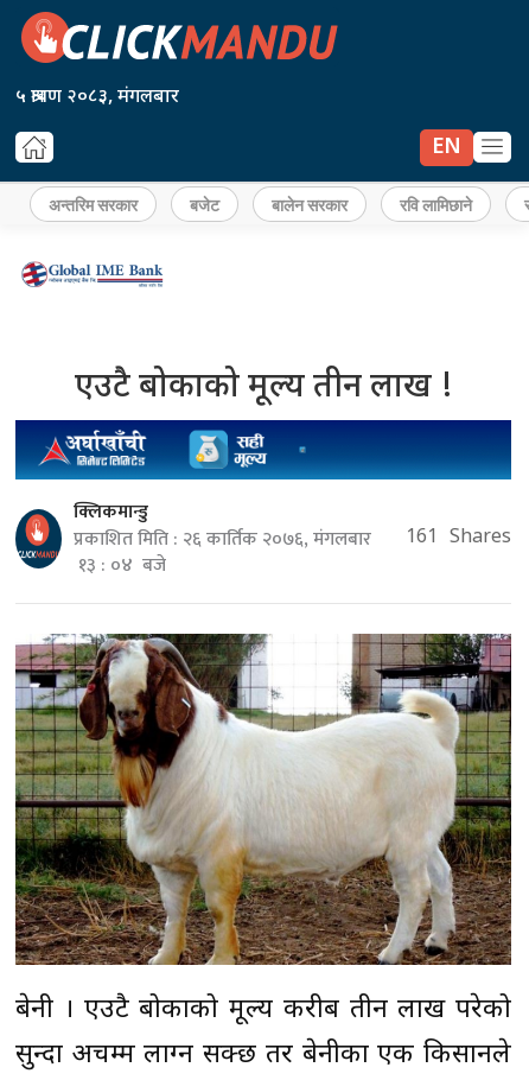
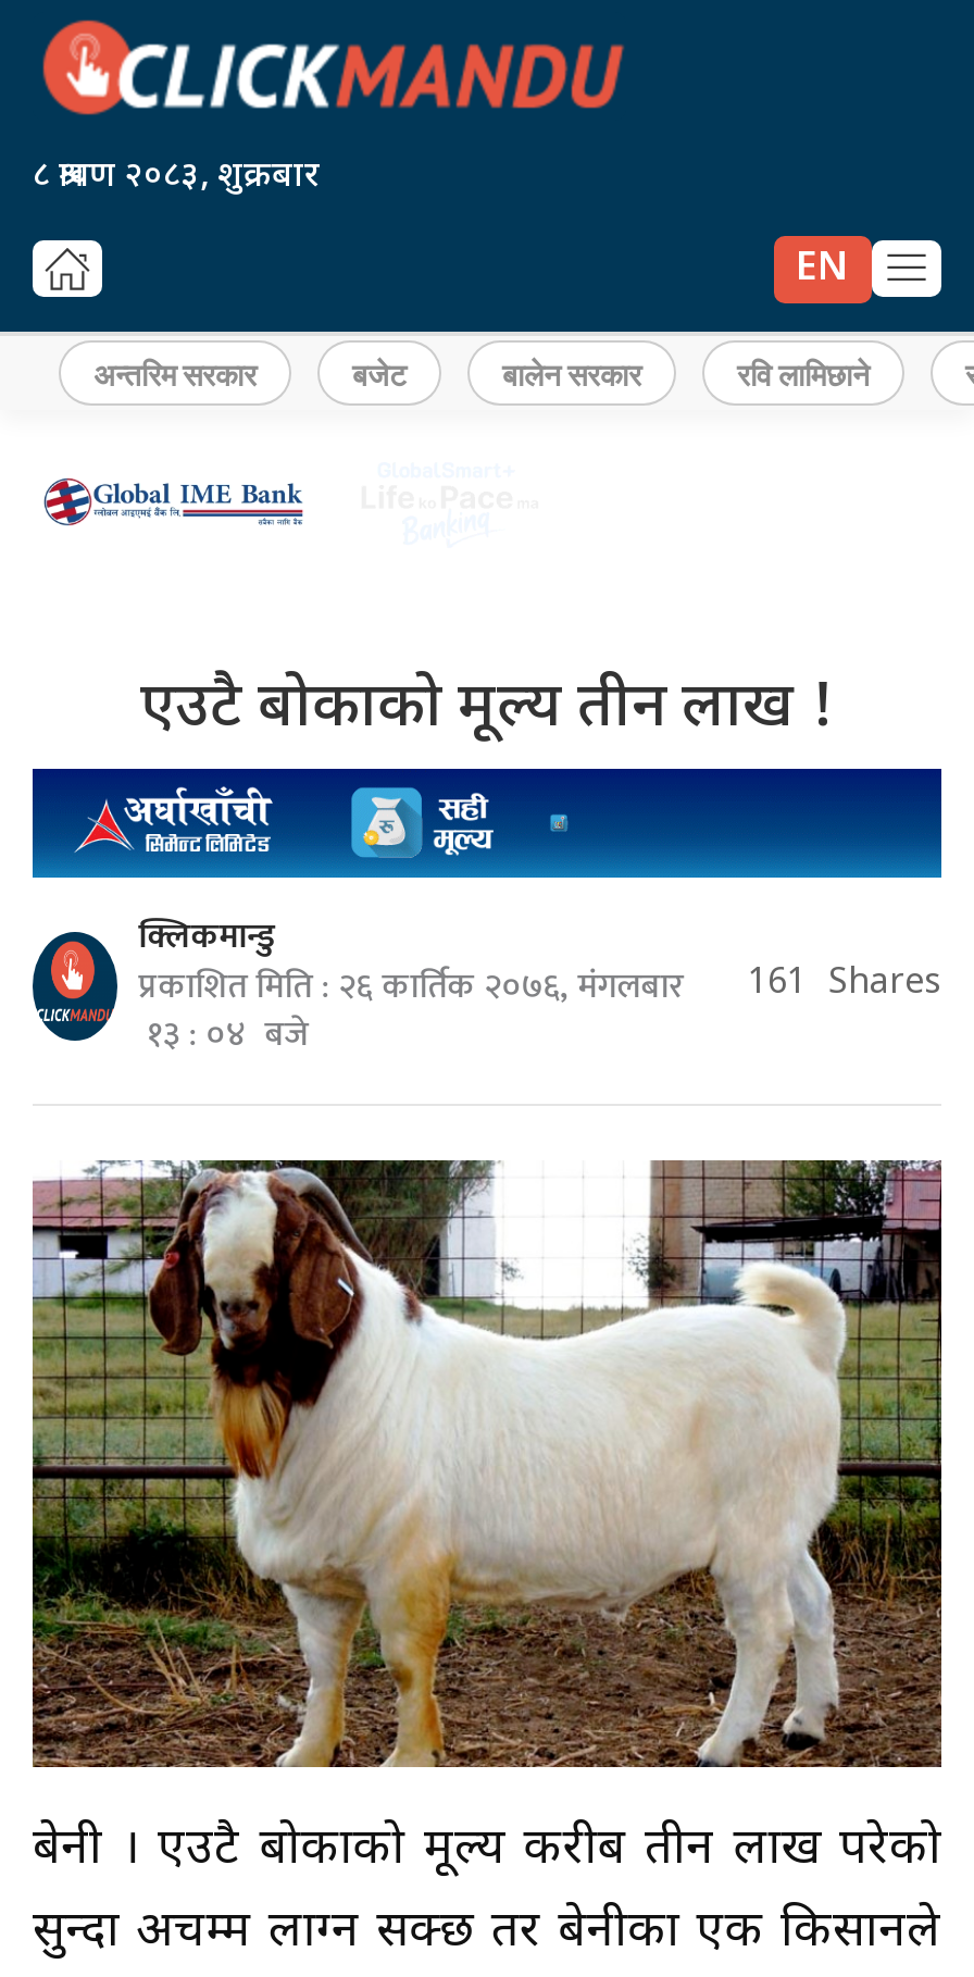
[15,85,179,110] ५ श्रावण २०८३, मंगलबार -> [33,156,320,201] ८ श्रावण २०८३, शुक्रबार

